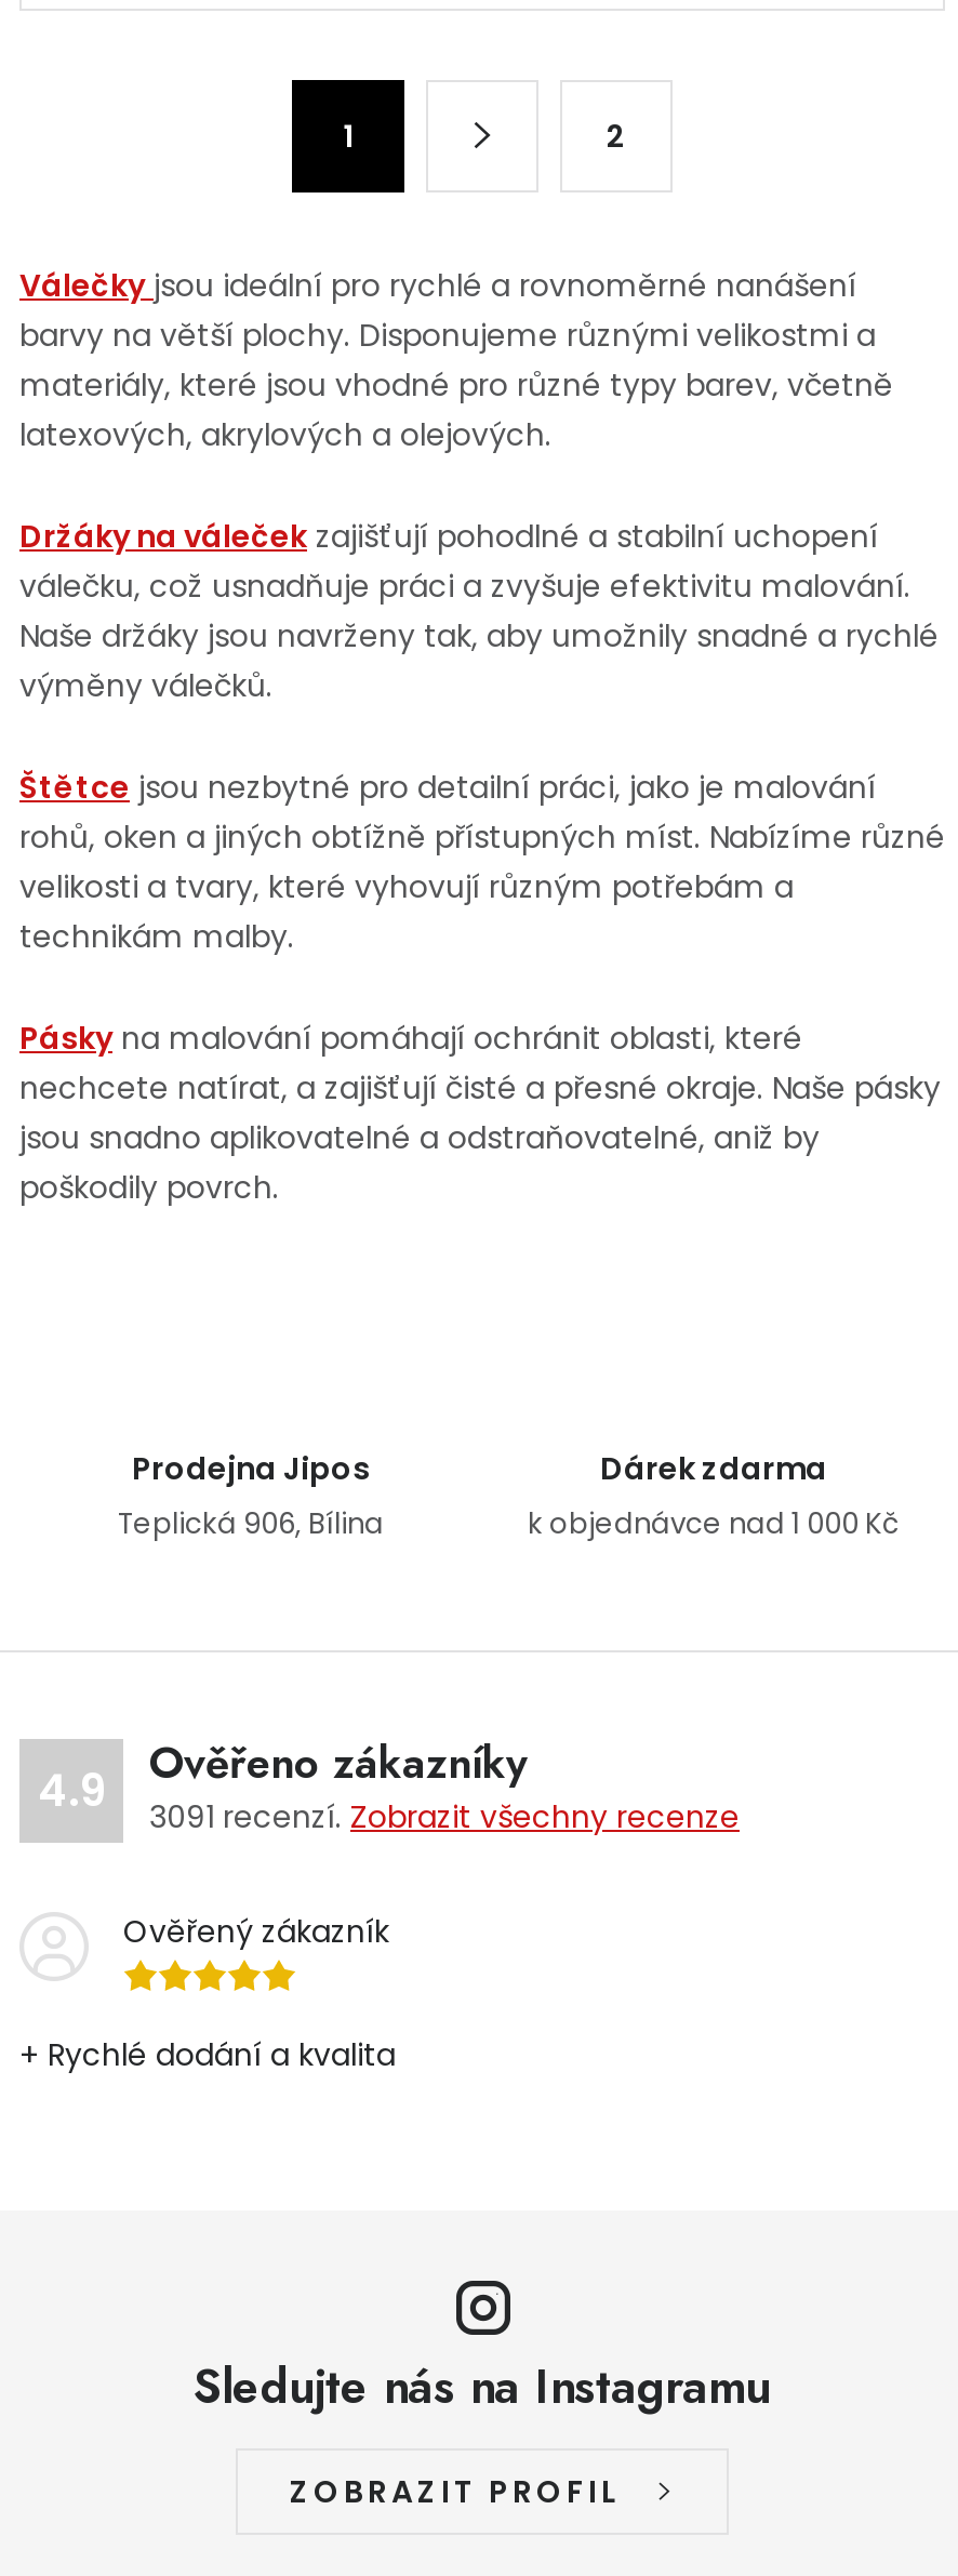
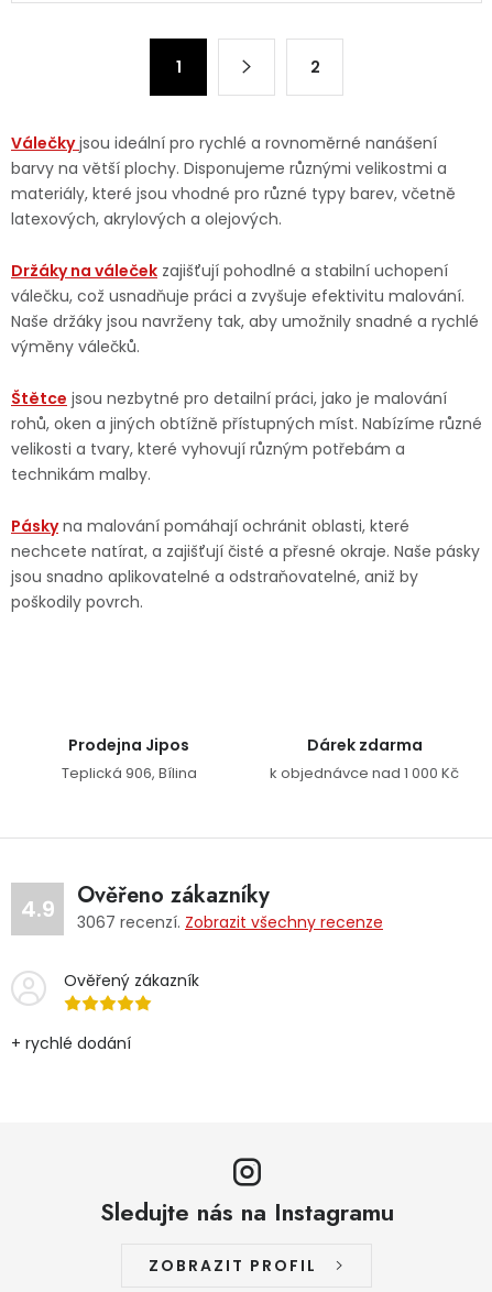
[149,1796,740,1839] 3091 recenzí. Zobrazit všechny recenze -> [77,911,383,933] 3067 recenzí. Zobrazit všechny recenze
[19,2034,396,2077] + Rychlé dodání a kvalita -> [11,1032,131,1055] + rychlé dodání

